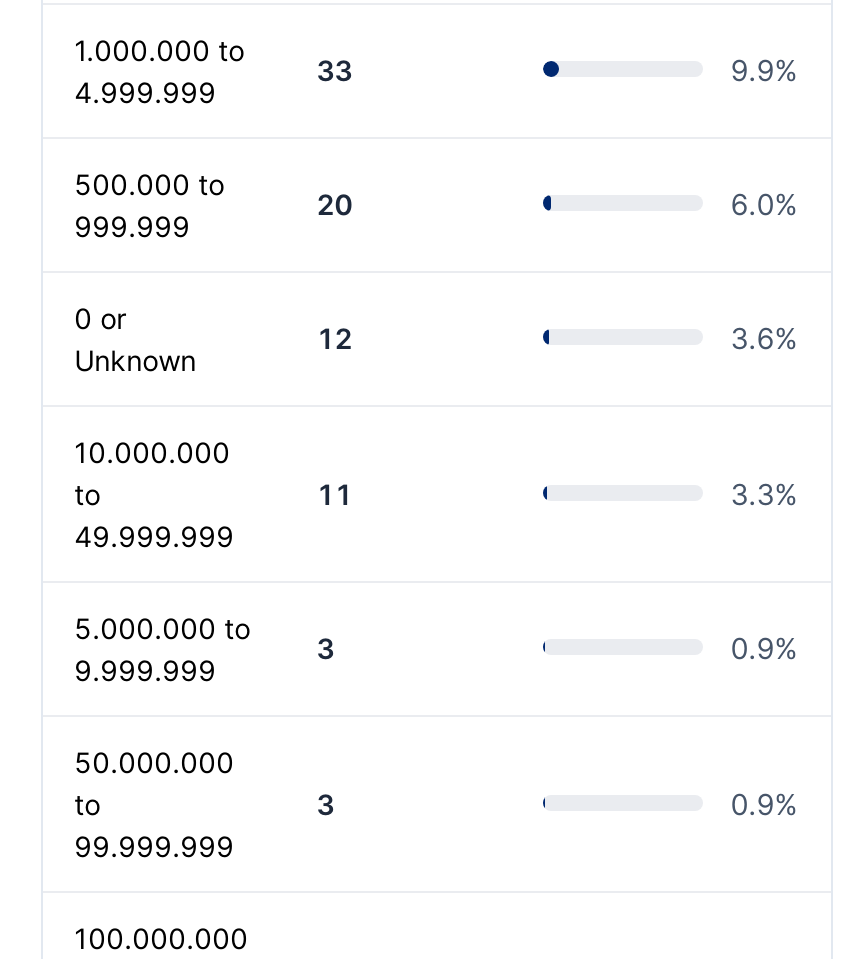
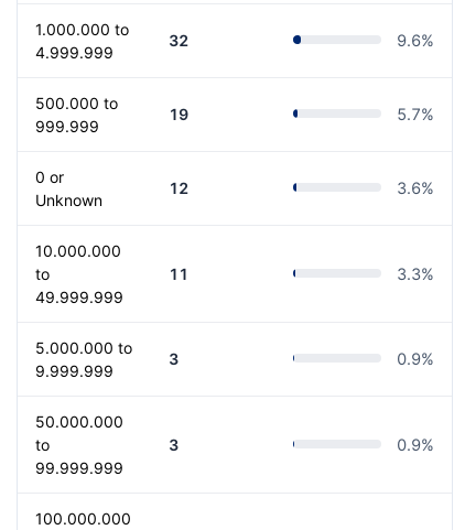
[316,53,352,87] 33 -> [168,31,188,49] 32
[730,53,798,87] 9.9% -> [396,31,434,49] 9.6%
[316,187,352,221] 20 -> [168,105,188,123] 19
[730,187,798,221] 6.0% -> [396,105,434,123] 5.7%

